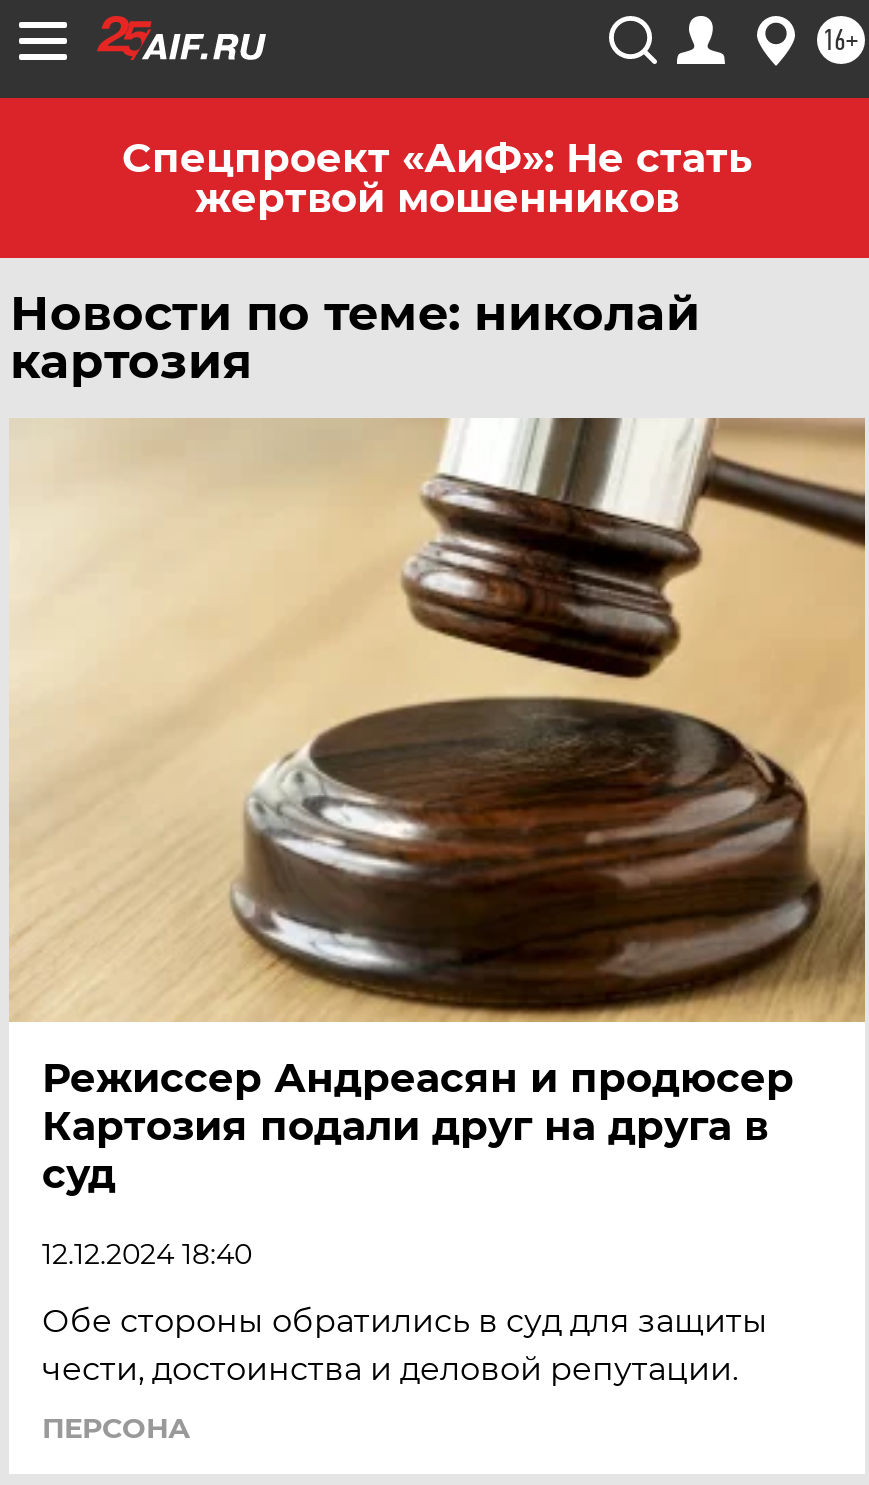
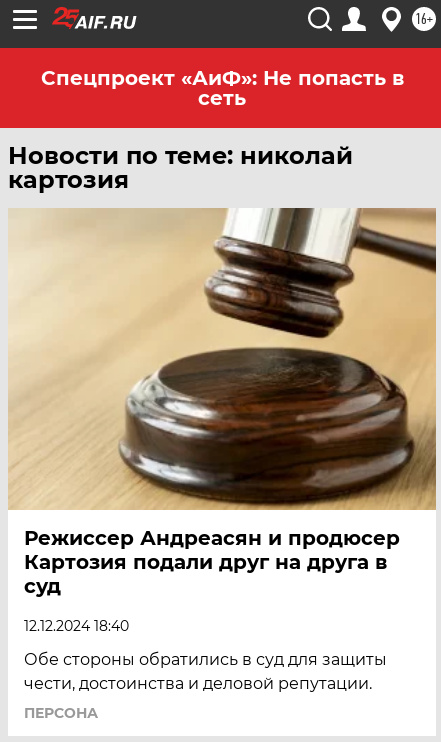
[122,134,752,222] Спецпроект «АиФ»: Не стать | жертвой мошенников -> [40,66,403,110] Спецпроект «АиФ»: Не попасть в | сеть

